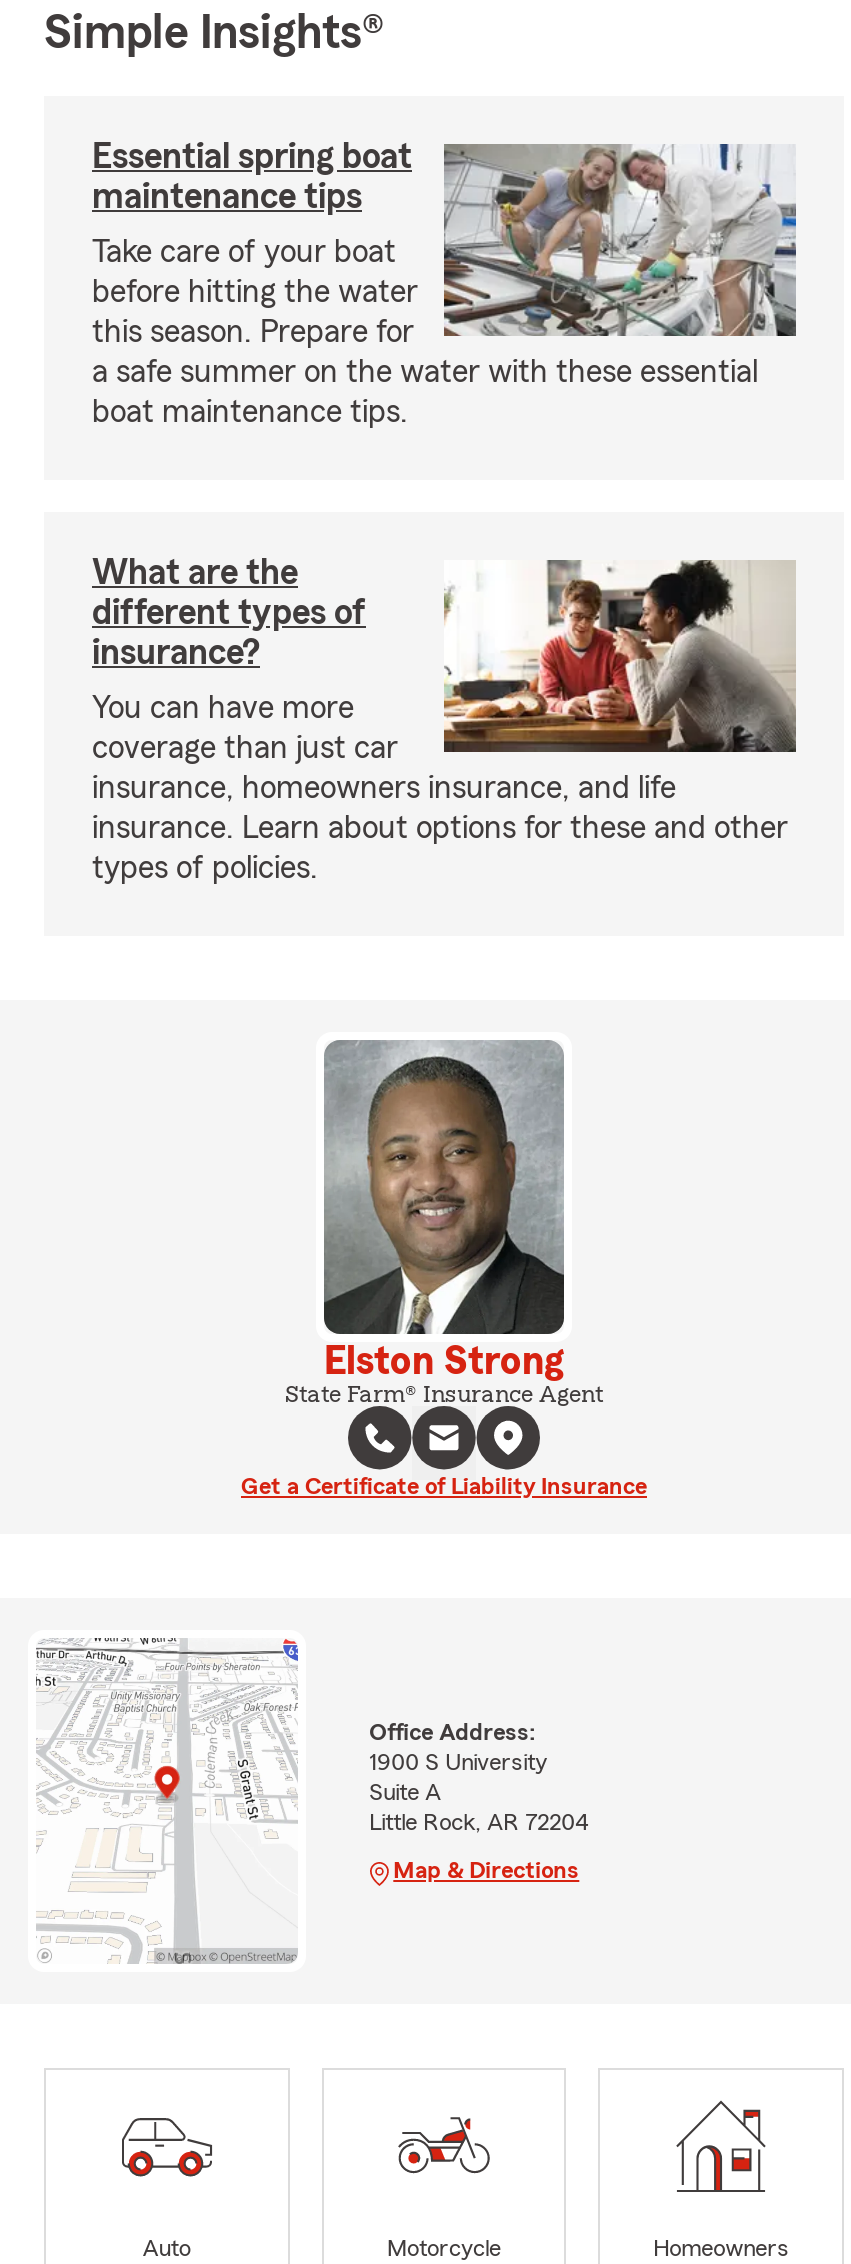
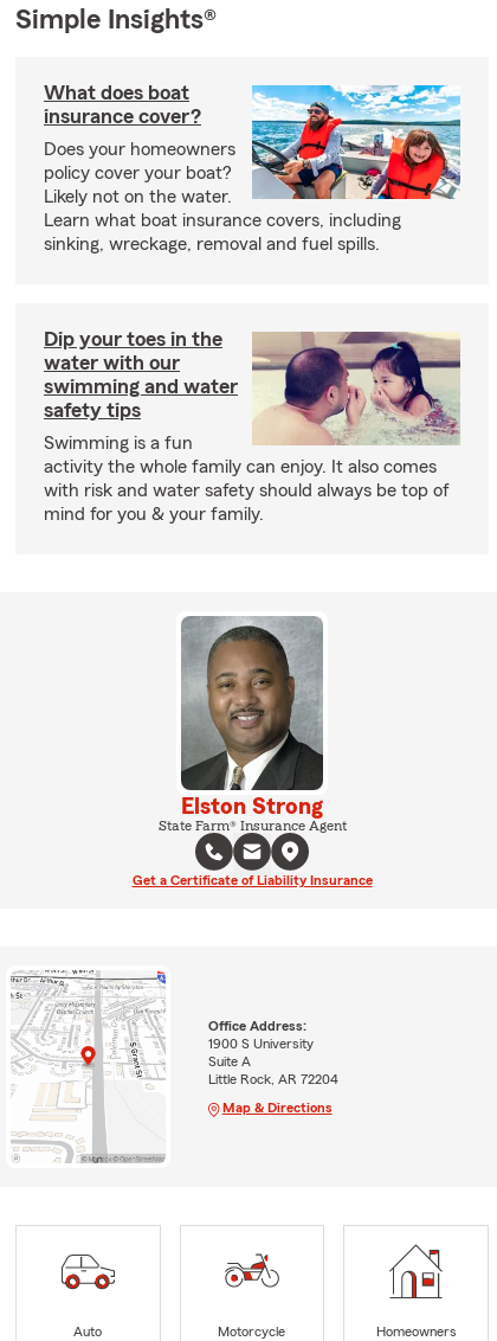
[92,138,412,214] Essential spring boat | maintenance tips -> [44,82,201,127] What does boat | insurance cover?
[92,142,798,428] [image] | Take care of your boat | before hitting the water | this season. Prepare for | a safe summer on the water with these essential | boat maintenance tips. -> [44,84,460,254] [image] | Does your homeowners | policy cover your boat? | Likely not on the water. | Learn what boat insurance covers, including | sinking, wreckage, removal and fuel spills.
[92,554,366,670] What are the | different types of | insurance? -> [44,328,238,421] Dip your toes in the | water with our | swimming and water | safety tips
[92,560,796,884] [image] | You can have more | coverage than just car | insurance, homeowners insurance, and life | insurance. Learn about options for these and other | types of policies. -> [44,331,460,524] [image] | Swimming is a fun | activity the whole family can enjoy. It also comes | with risk and water safety should always be top of | mind for you & your family.

